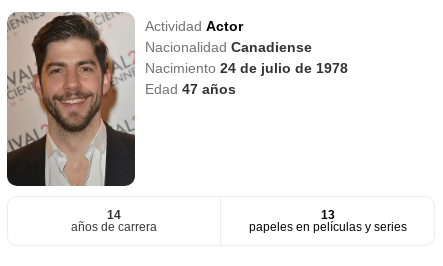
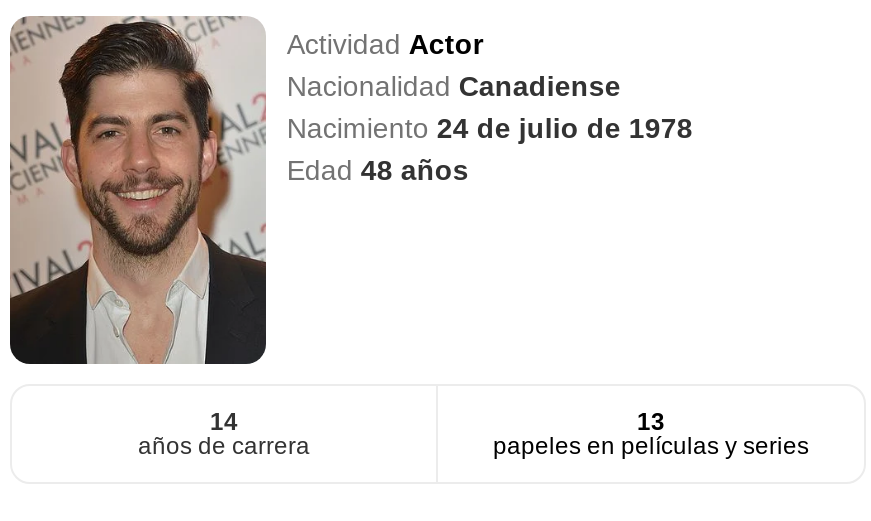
[145,81,236,97] Edad 47 años -> [287,154,469,186] Edad 48 años

